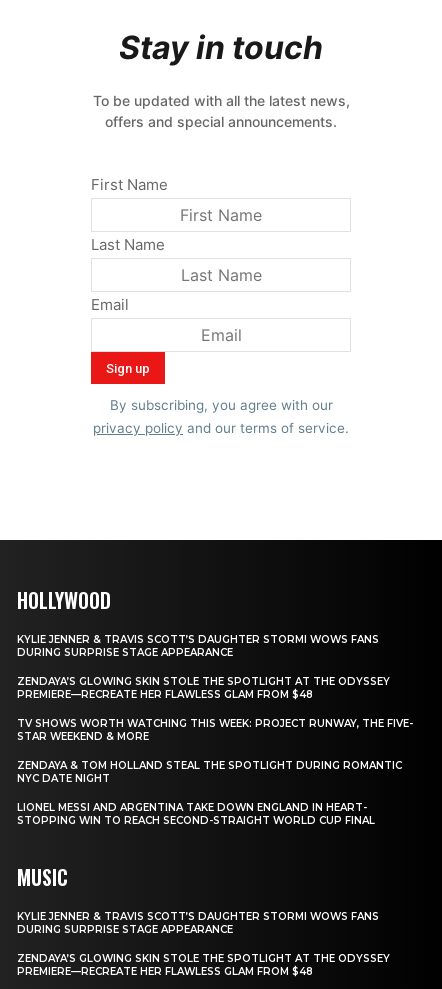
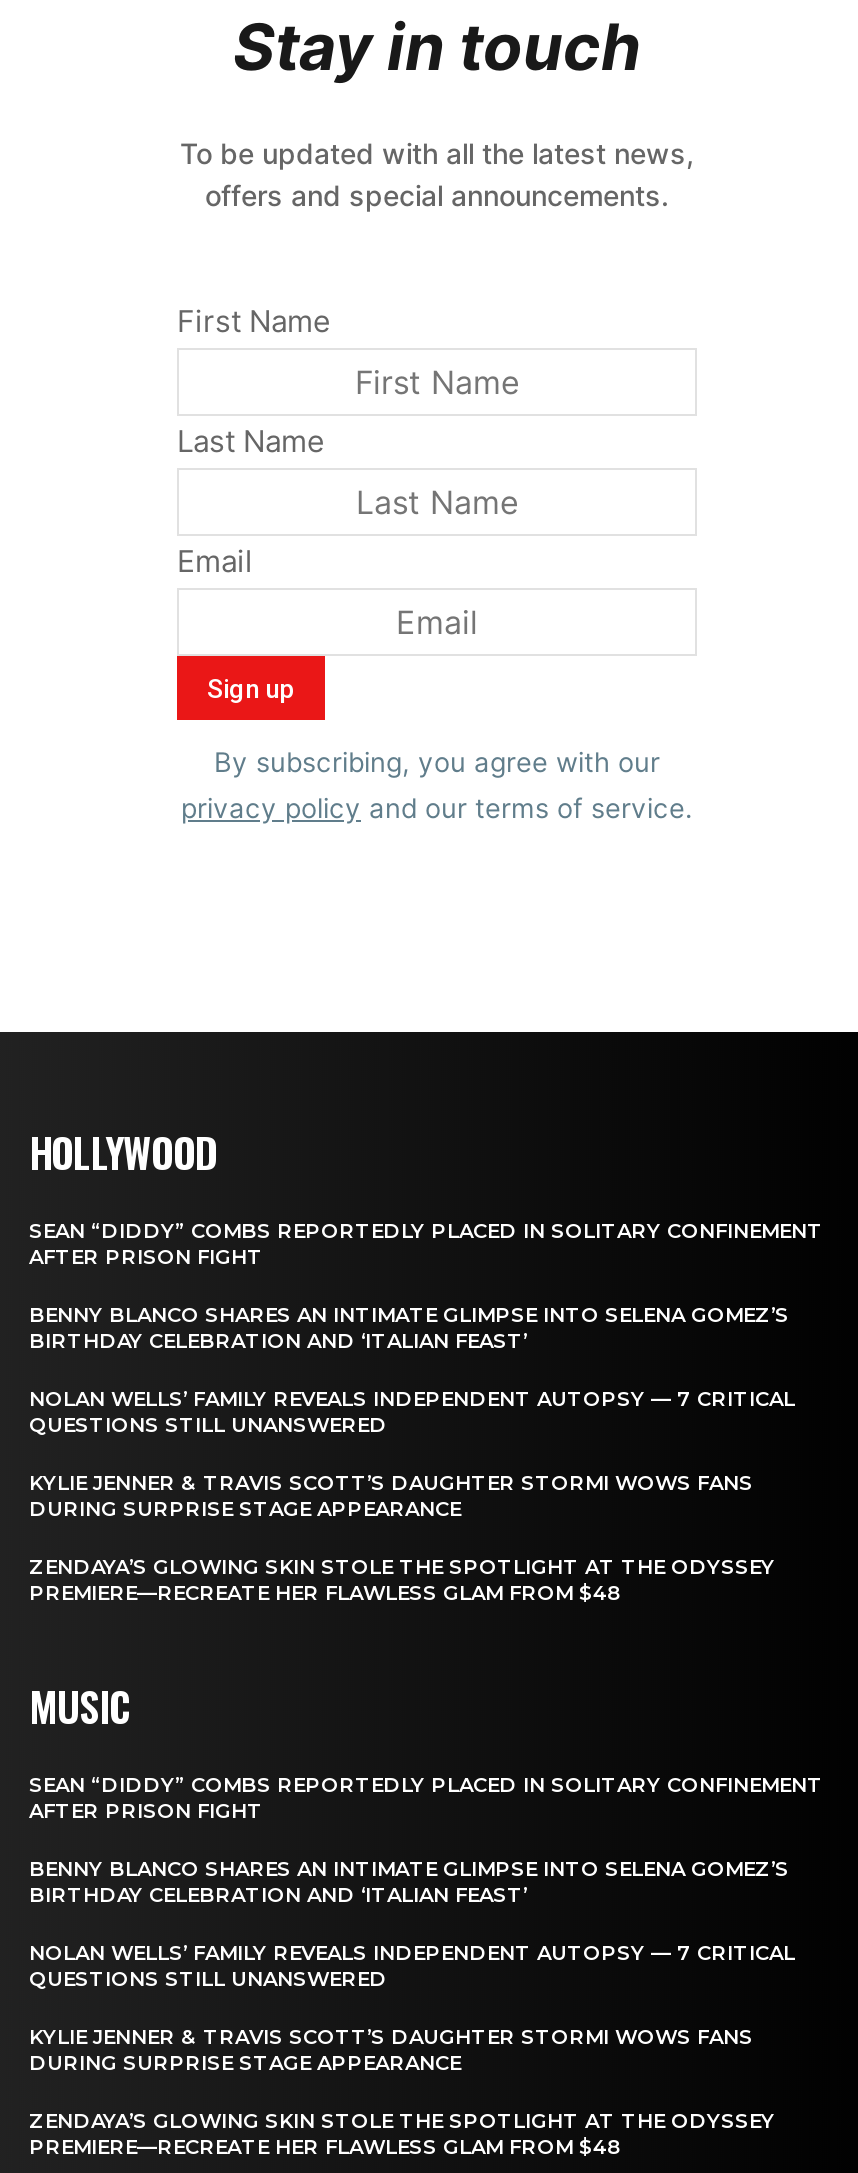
none -> [29,1219,823,1439] SEAN “DIDDY” COMBS REPORTEDLY PLACED IN SOLITARY CONFINEMENT | AFTER PRISON FIGHT | BENNY BLANCO SHARES AN INTIMATE GLIMPSE INTO SELENA GOMEZ’S | BIRTHDAY CELEBRATION AND ‘ITALIAN FEAST’ | NOLAN WELLS’ FAMILY REVEALS INDEPENDENT AUTOPSY — 7 CRITICAL | QUESTIONS STILL UNANSWERED
[17,717,413,827] TV SHOWS WORTH WATCHING THIS WEEK: PROJECT RUNWAY, THE FIVE- | STAR WEEKEND & MORE | ZENDAYA & TOM HOLLAND STEAL THE SPOTLIGHT DURING ROMANTIC | NYC DATE NIGHT | LIONEL MESSI AND ARGENTINA TAKE DOWN ENGLAND IN HEART- | STOPPING WIN TO REACH SECOND-STRAIGHT WORLD CUP FINAL -> none
none -> [29,1773,823,1993] SEAN “DIDDY” COMBS REPORTEDLY PLACED IN SOLITARY CONFINEMENT | AFTER PRISON FIGHT | BENNY BLANCO SHARES AN INTIMATE GLIMPSE INTO SELENA GOMEZ’S | BIRTHDAY CELEBRATION AND ‘ITALIAN FEAST’ | NOLAN WELLS’ FAMILY REVEALS INDEPENDENT AUTOPSY — 7 CRITICAL | QUESTIONS STILL UNANSWERED

